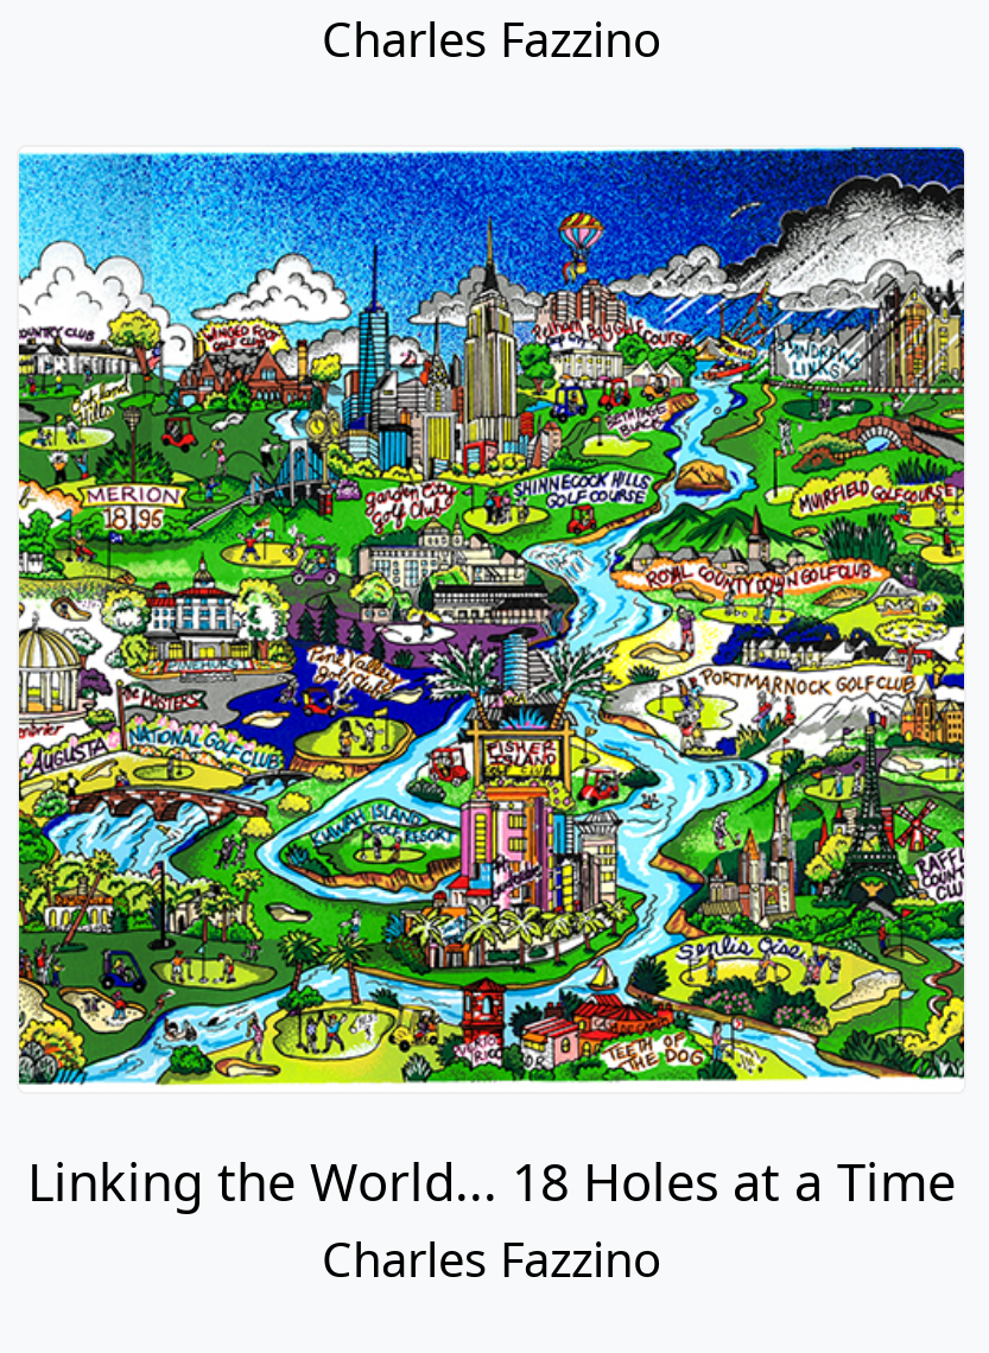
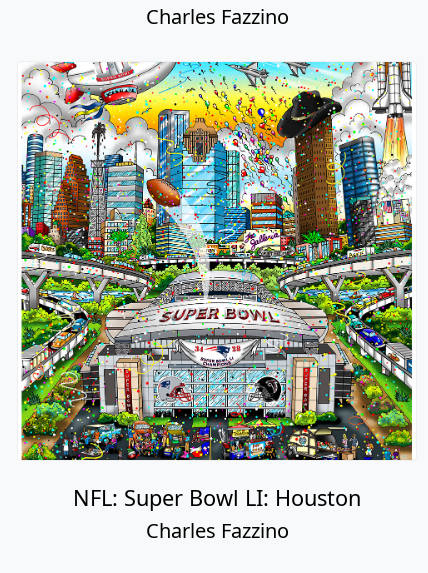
[17,145,966,1217] [image] | Linking the World... 18 Holes at a Time -> [18,61,416,512] [image] | NFL: Super Bowl LI: Houston

